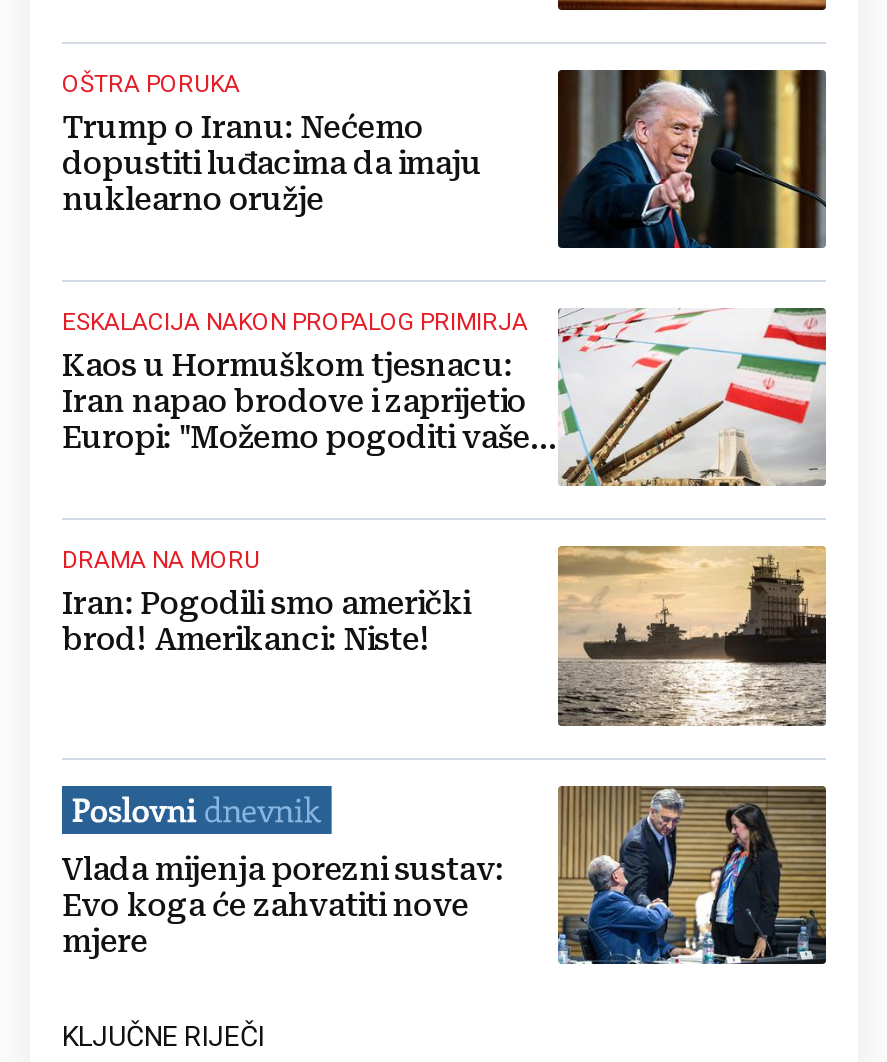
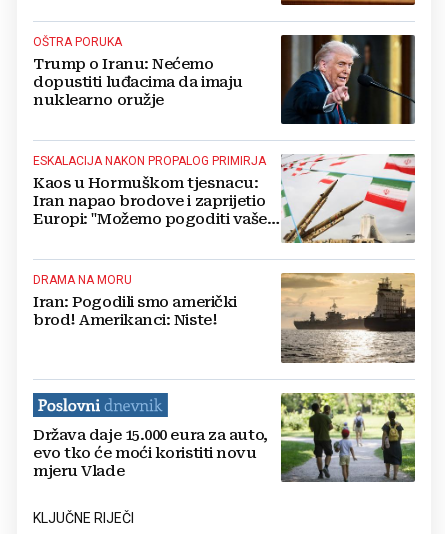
[62,784,828,964] [image] | Vlada mijenja porezni sustav: | Evo koga će zahvatiti nove | mjere -> [33,392,416,483] [image] | Država daje 15.000 eura za auto, | evo tko će moći koristiti novu | mjeru Vlade

